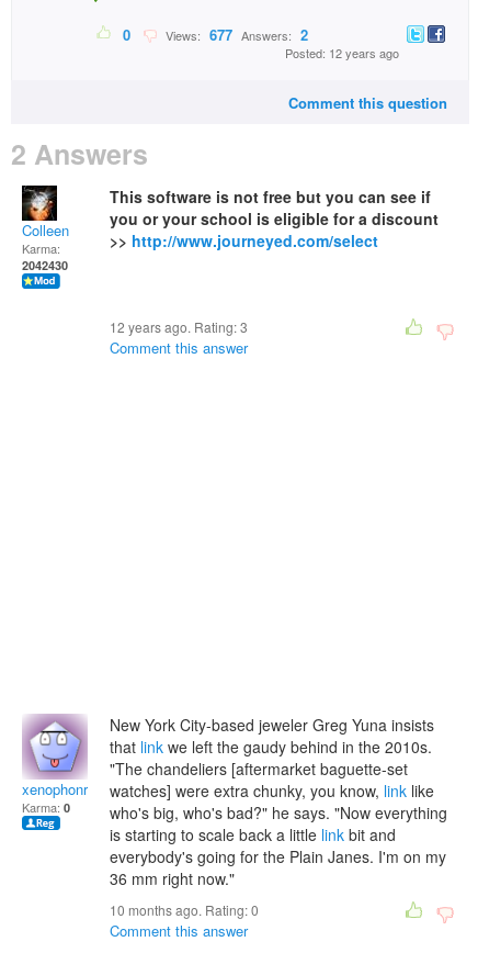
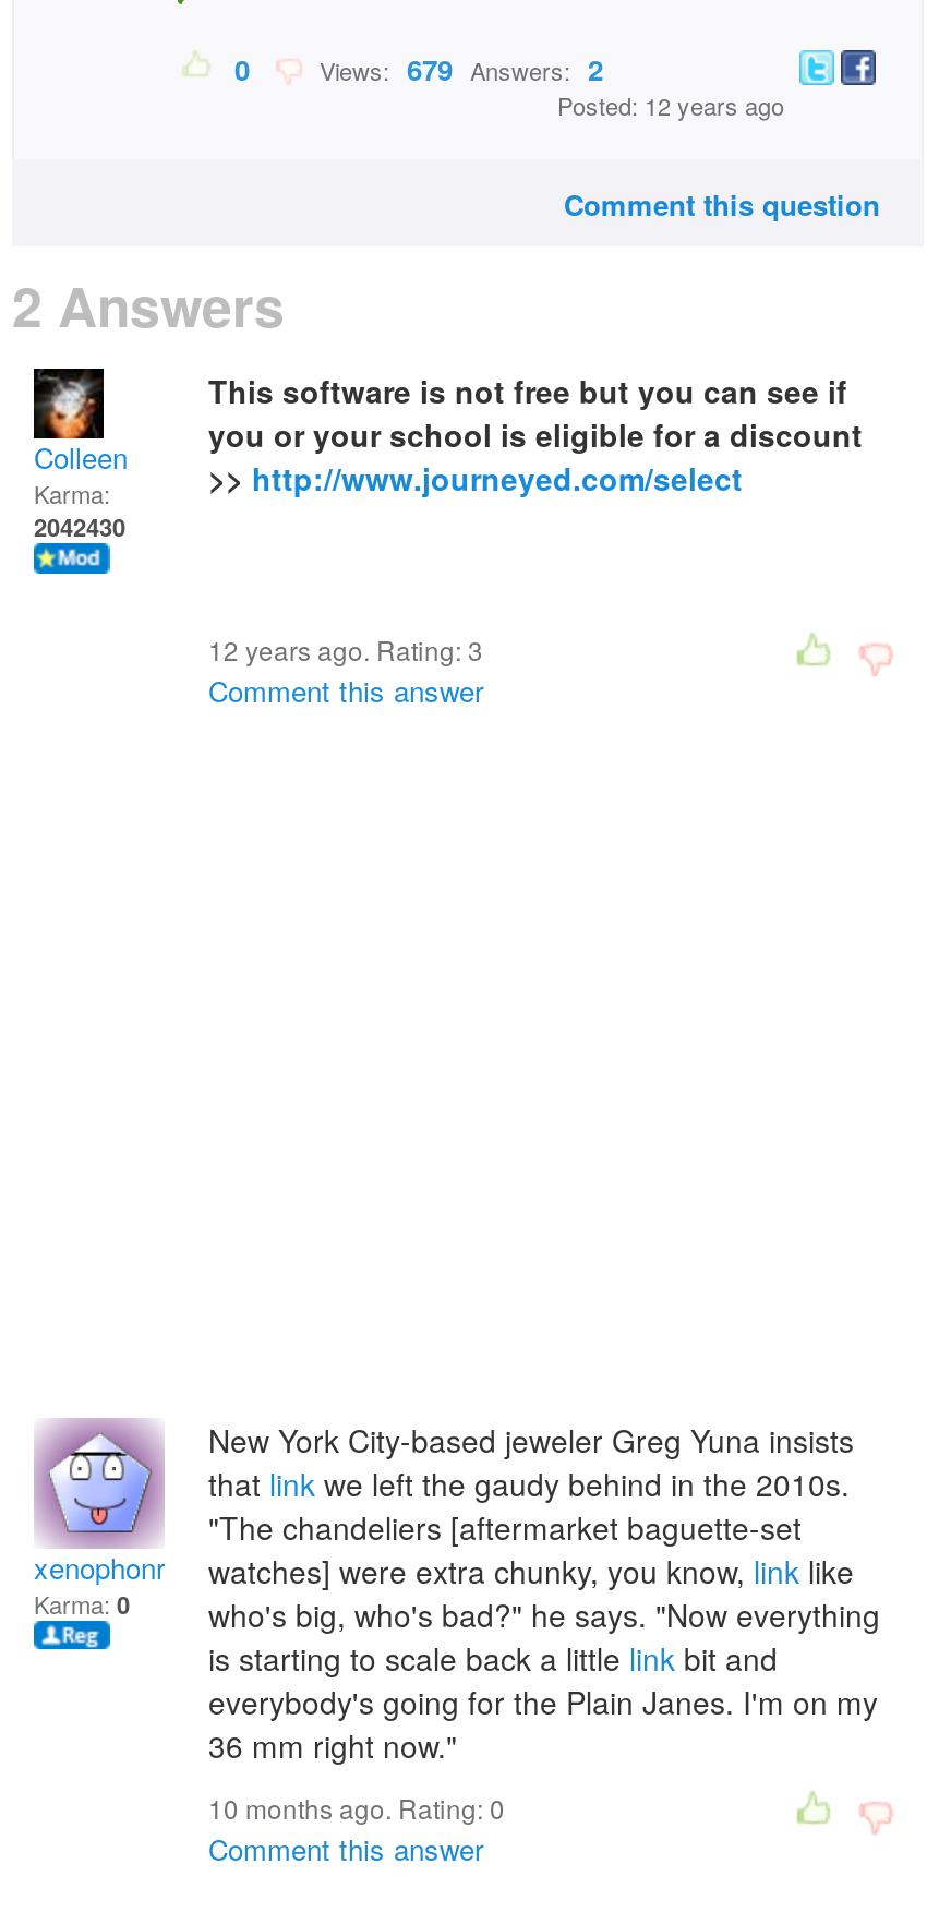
[159,24,308,45] Views: 677 Answers: 2 -> [306,48,603,90] Views: 679 Answers: 2

